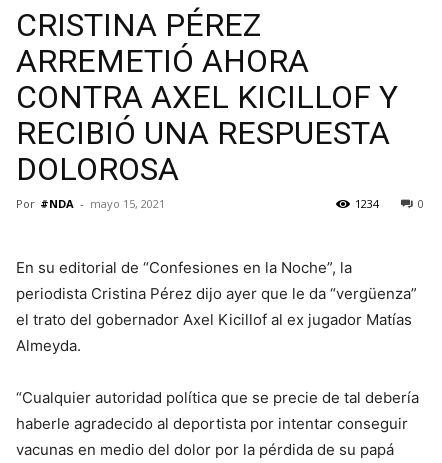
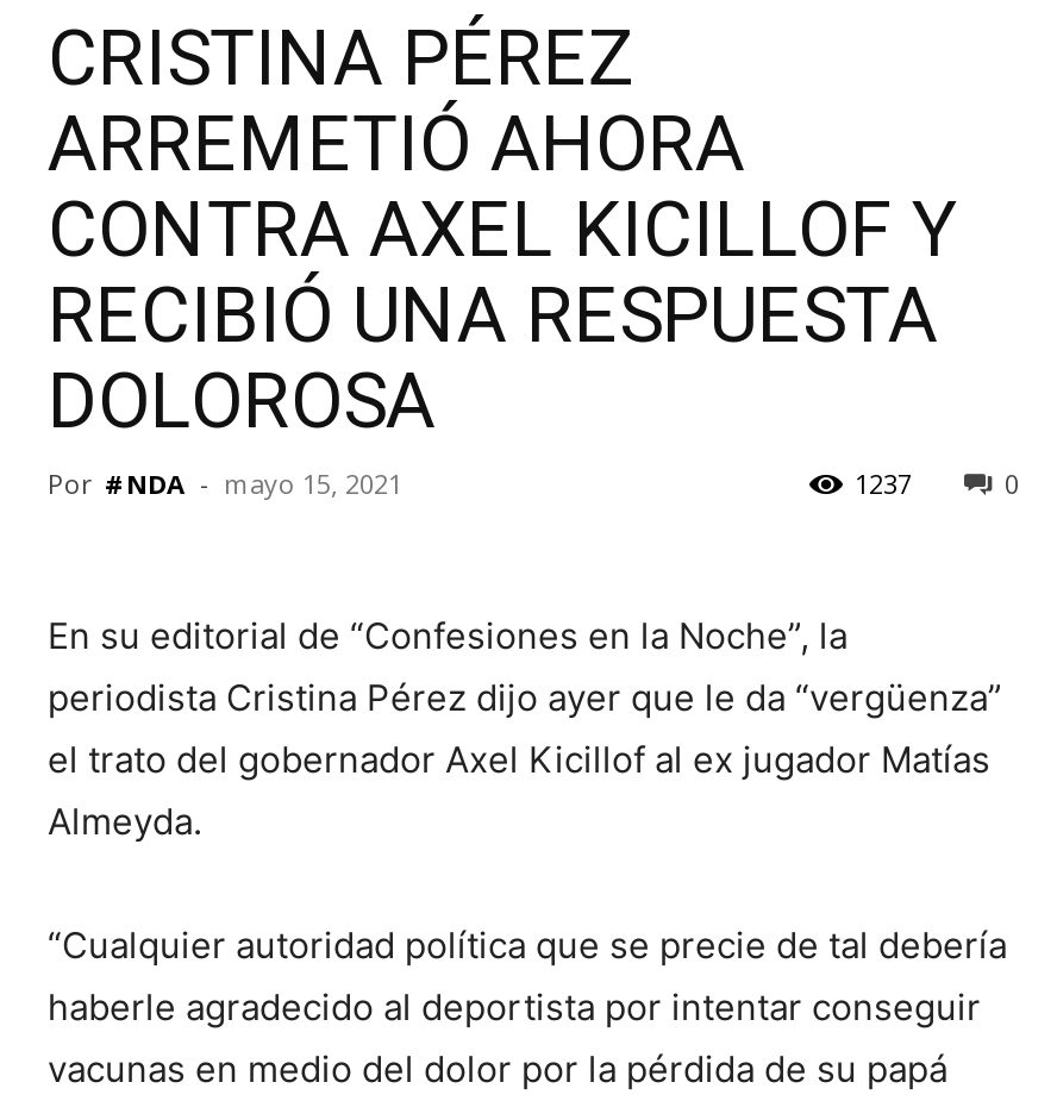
[355,195,379,210] 1234 -> [855,464,912,500] 1237

